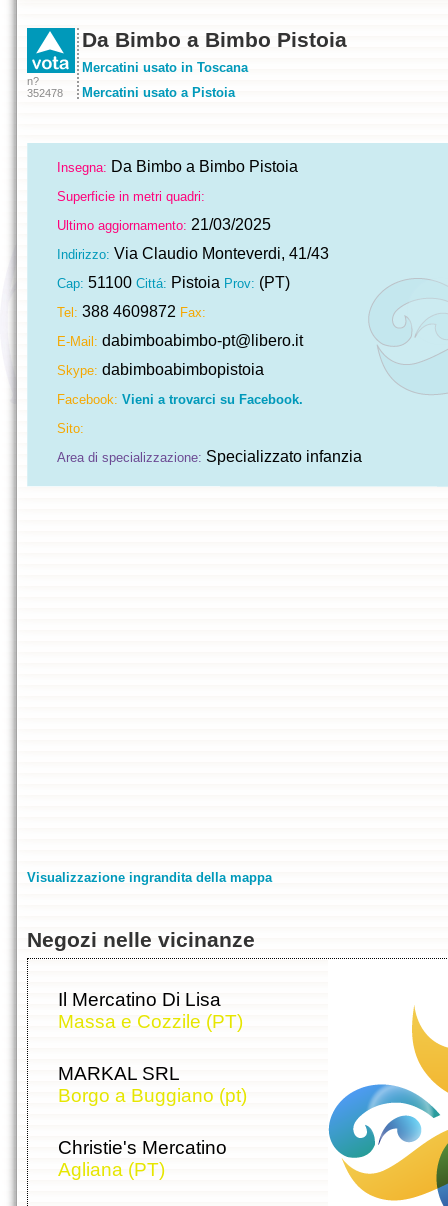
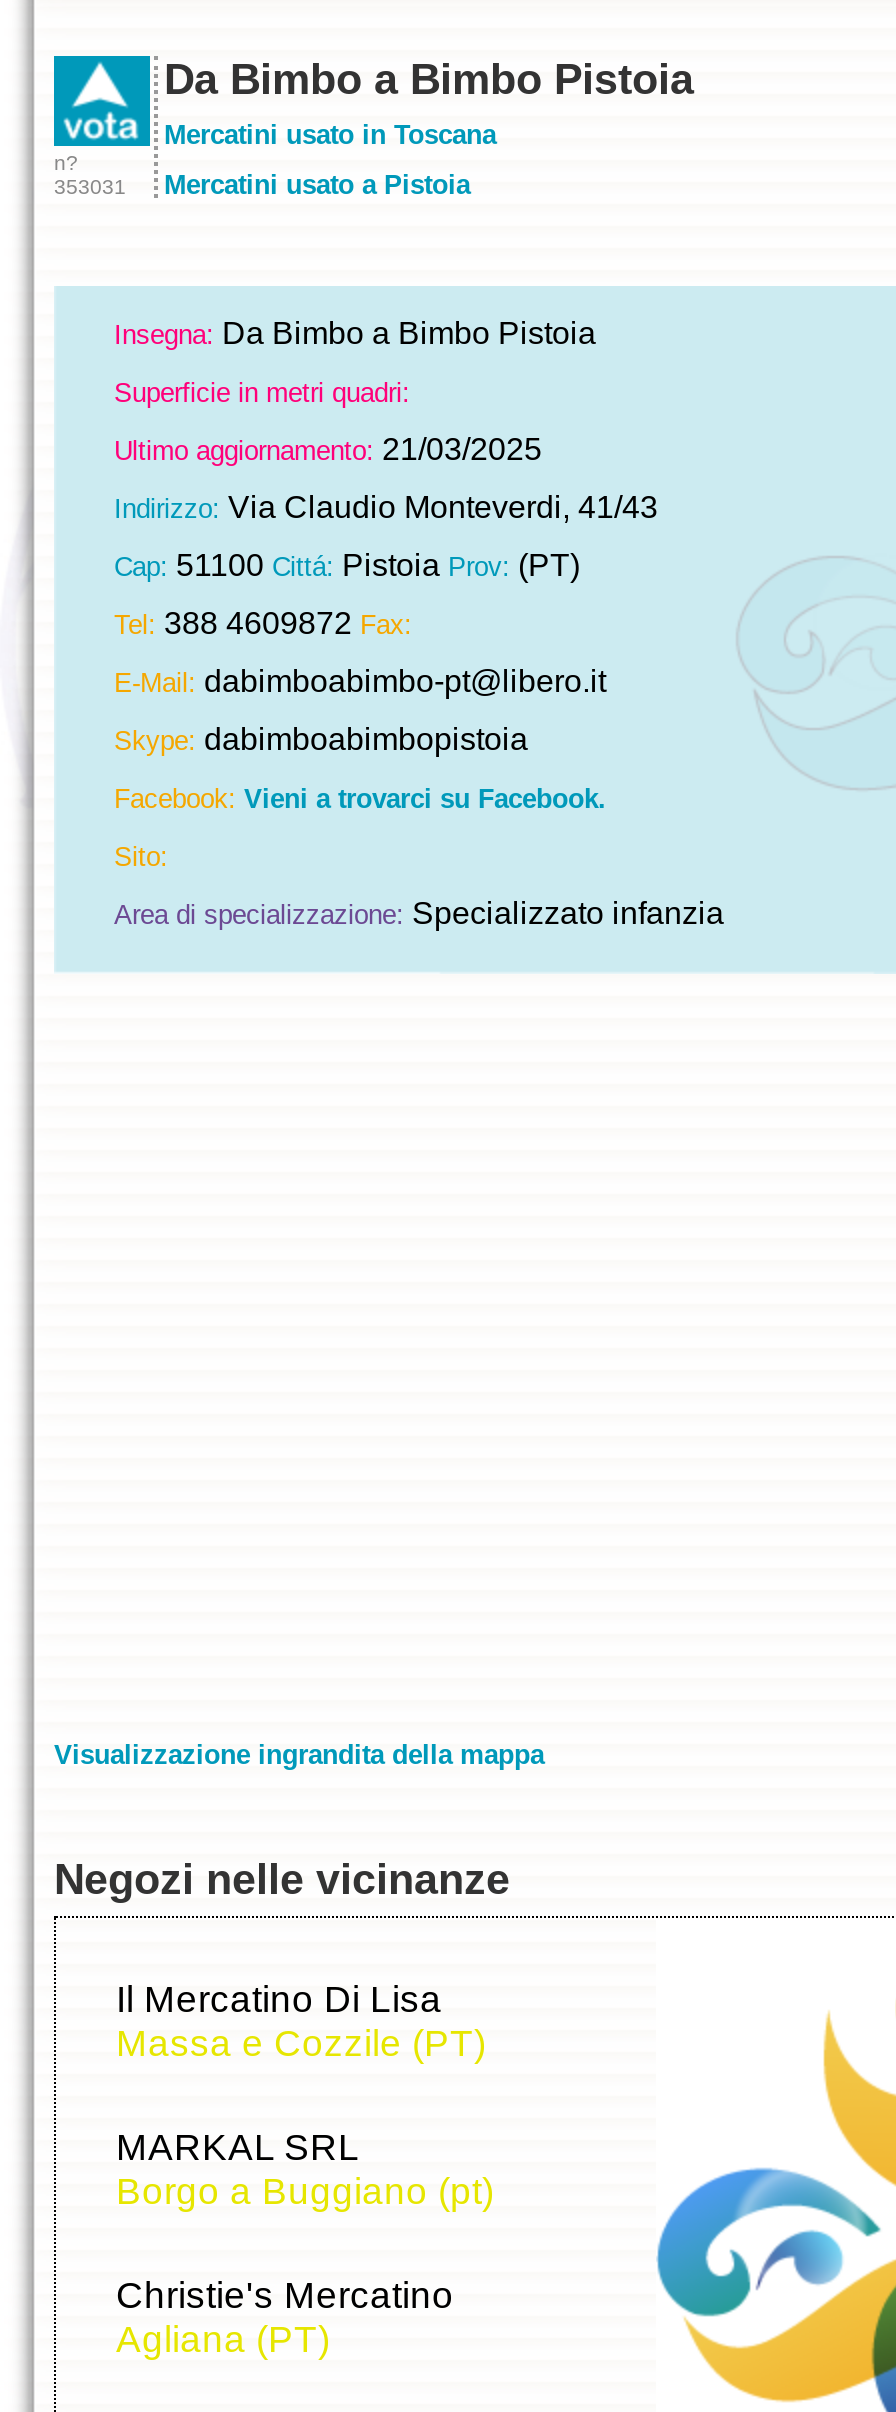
[27,85,235,100] 352478 Mercatini usato a Pistoia -> [54,170,470,200] 353031 Mercatini usato a Pistoia

